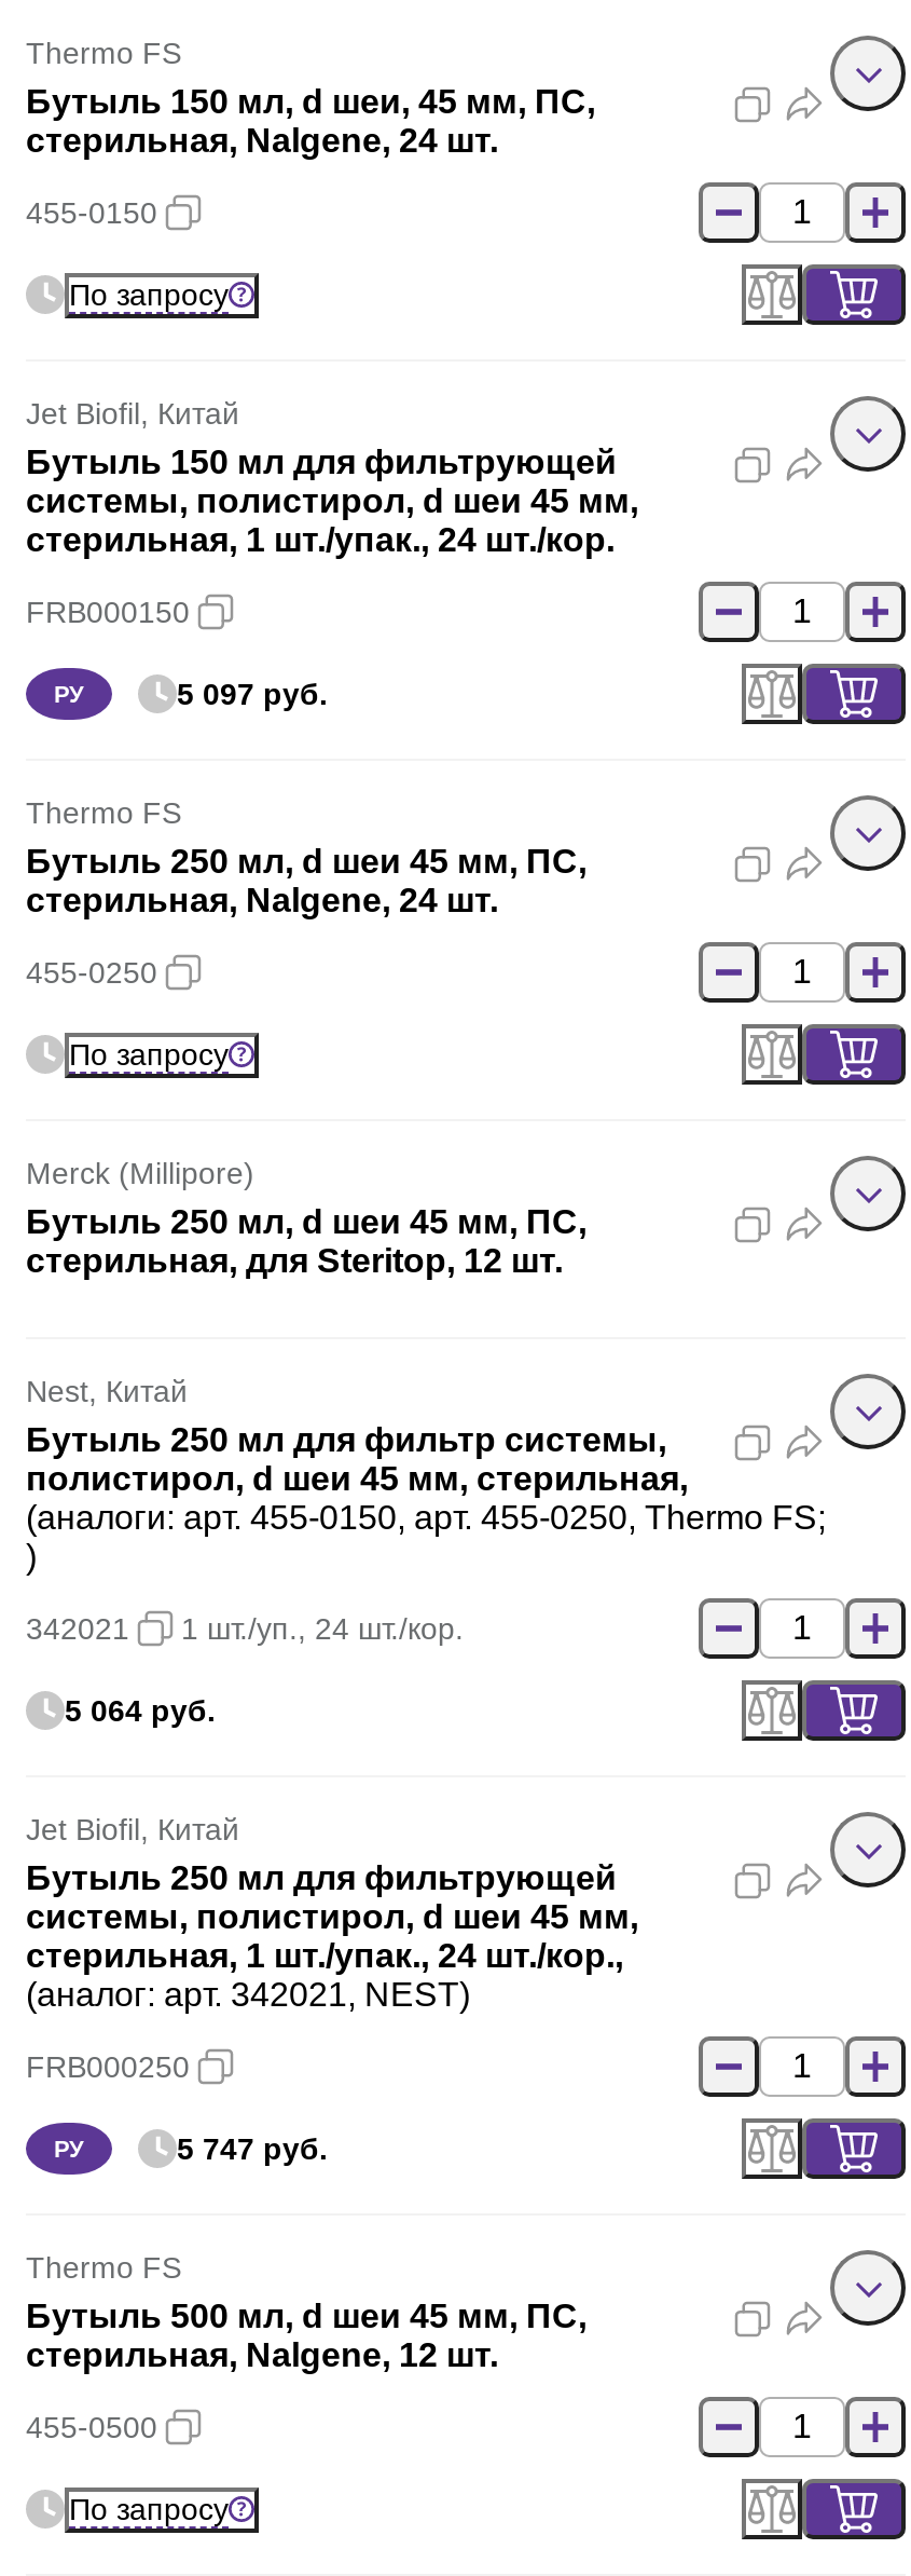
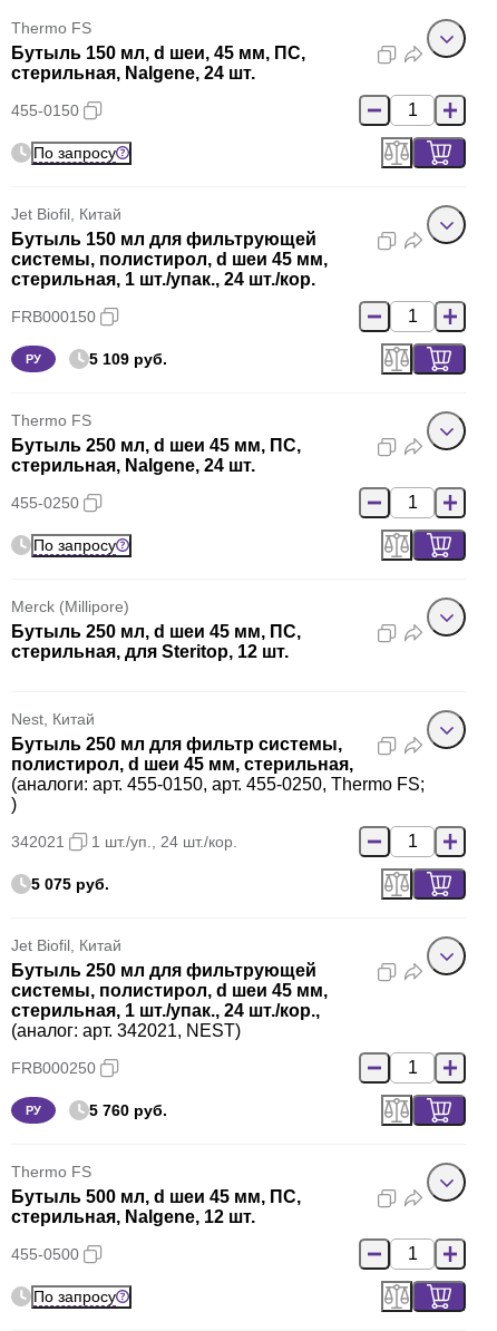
[177,677,328,711] 5 097 руб. -> [89,350,167,368] 5 109 руб.
[65,1693,216,1728] 5 064 руб. -> [31,875,109,893] 5 075 руб.
[177,2131,328,2166] 5 747 руб. -> [89,1101,167,1119] 5 760 руб.

